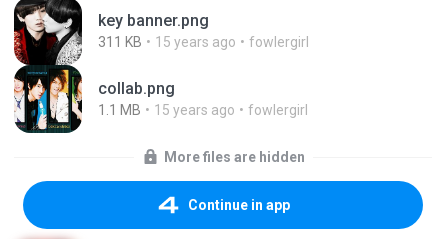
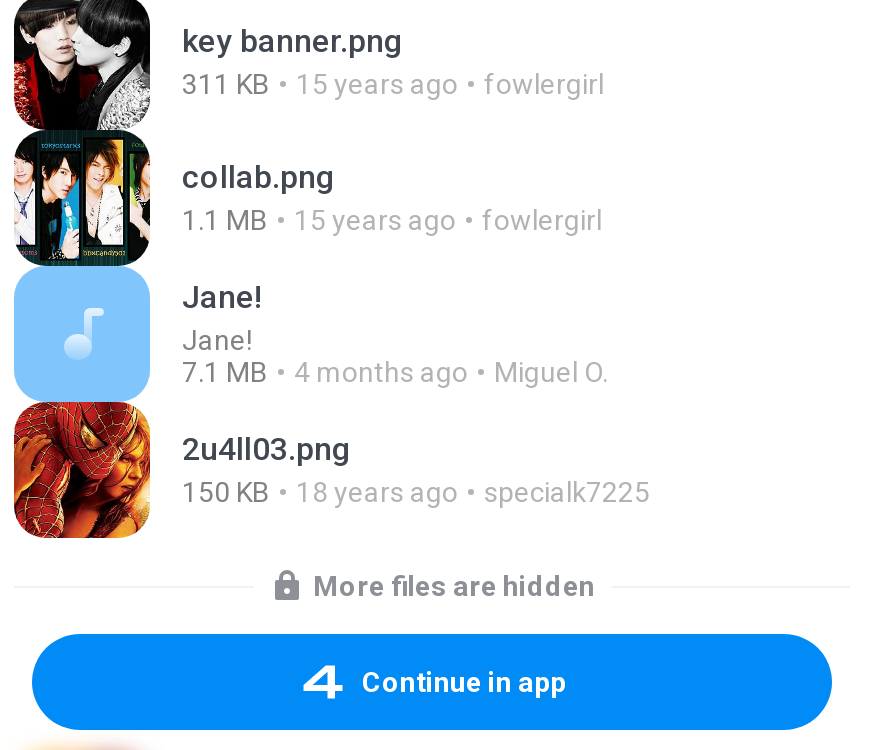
none -> [12,264,650,538] [image] | Jane! | Jane! | 7.1 MB | 4 months ago | Miguel O. | 2u4ll03.png | 150 KB | 18 years ago | specialk7225

